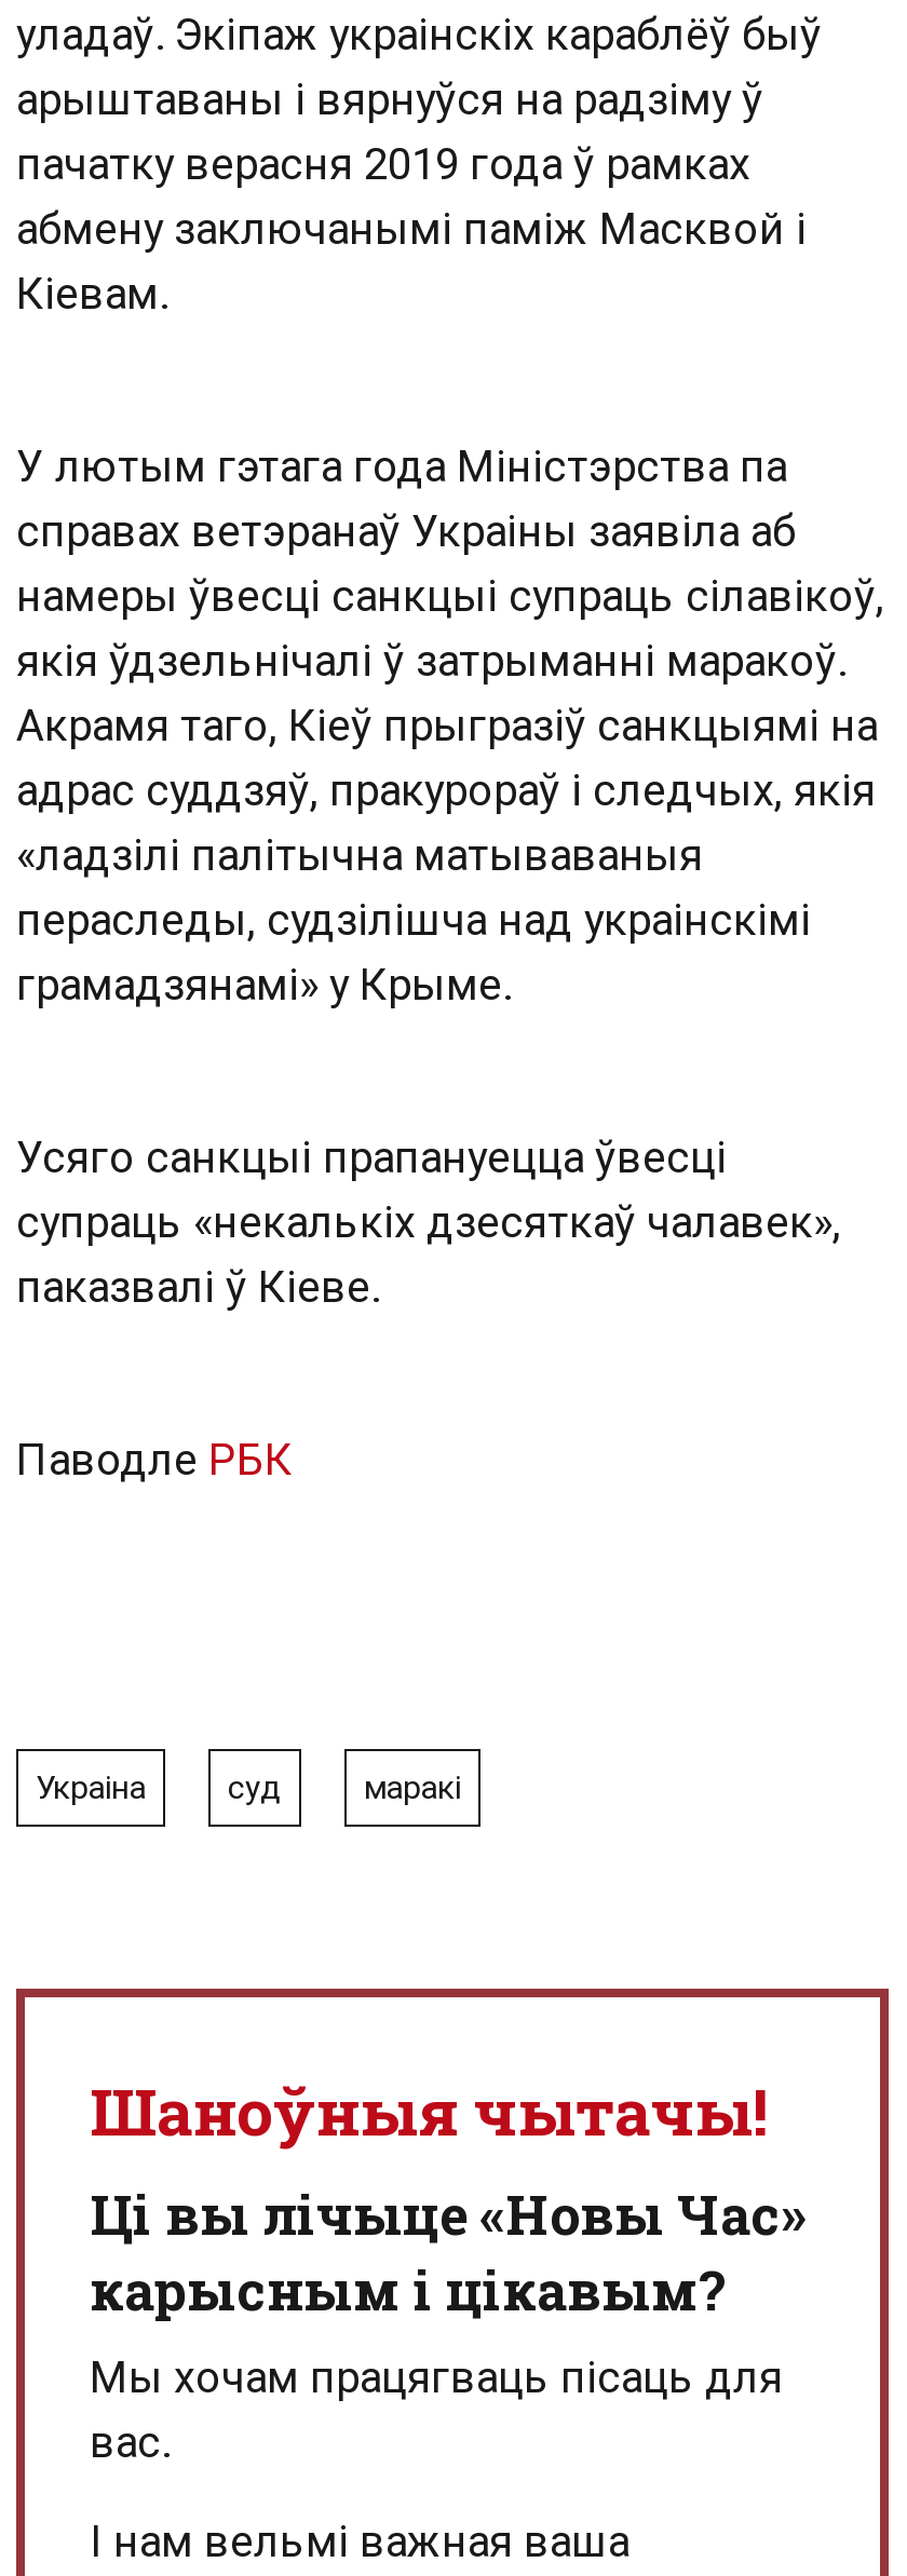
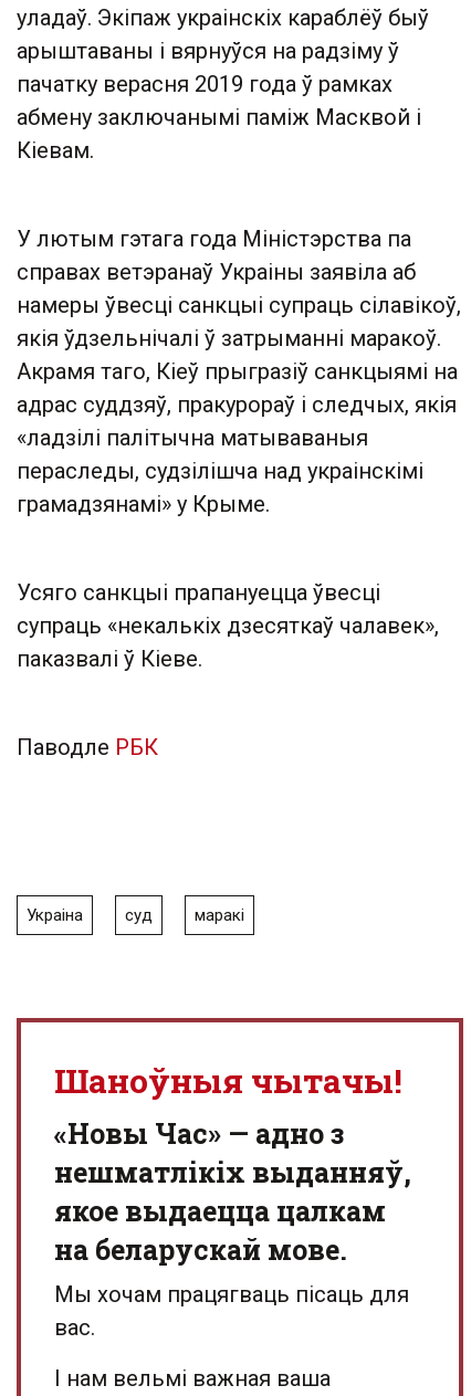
[90,2179,807,2326] Ці вы лічыце «Новы Час» | карысным і цікавым? -> [54,1115,411,1268] «Новы Час» — адно з | нешматлікіх выданняў, | якое выдаецца цалкам | на беларускай мове.

